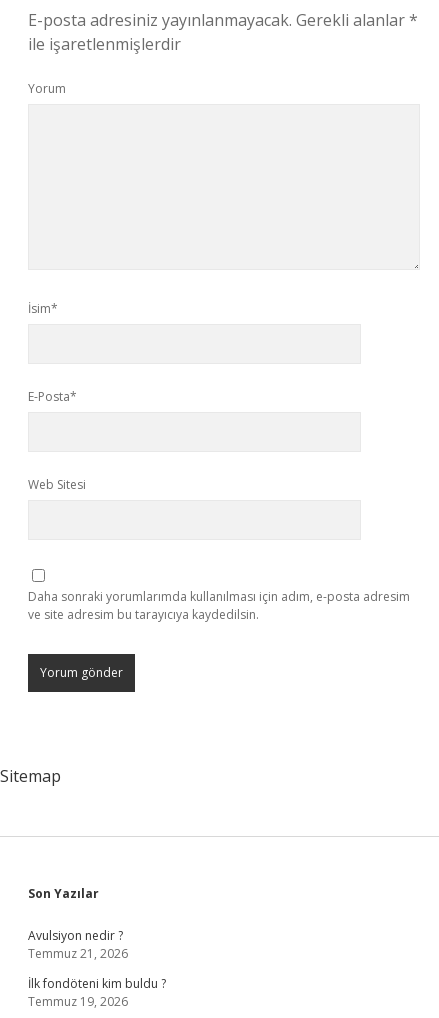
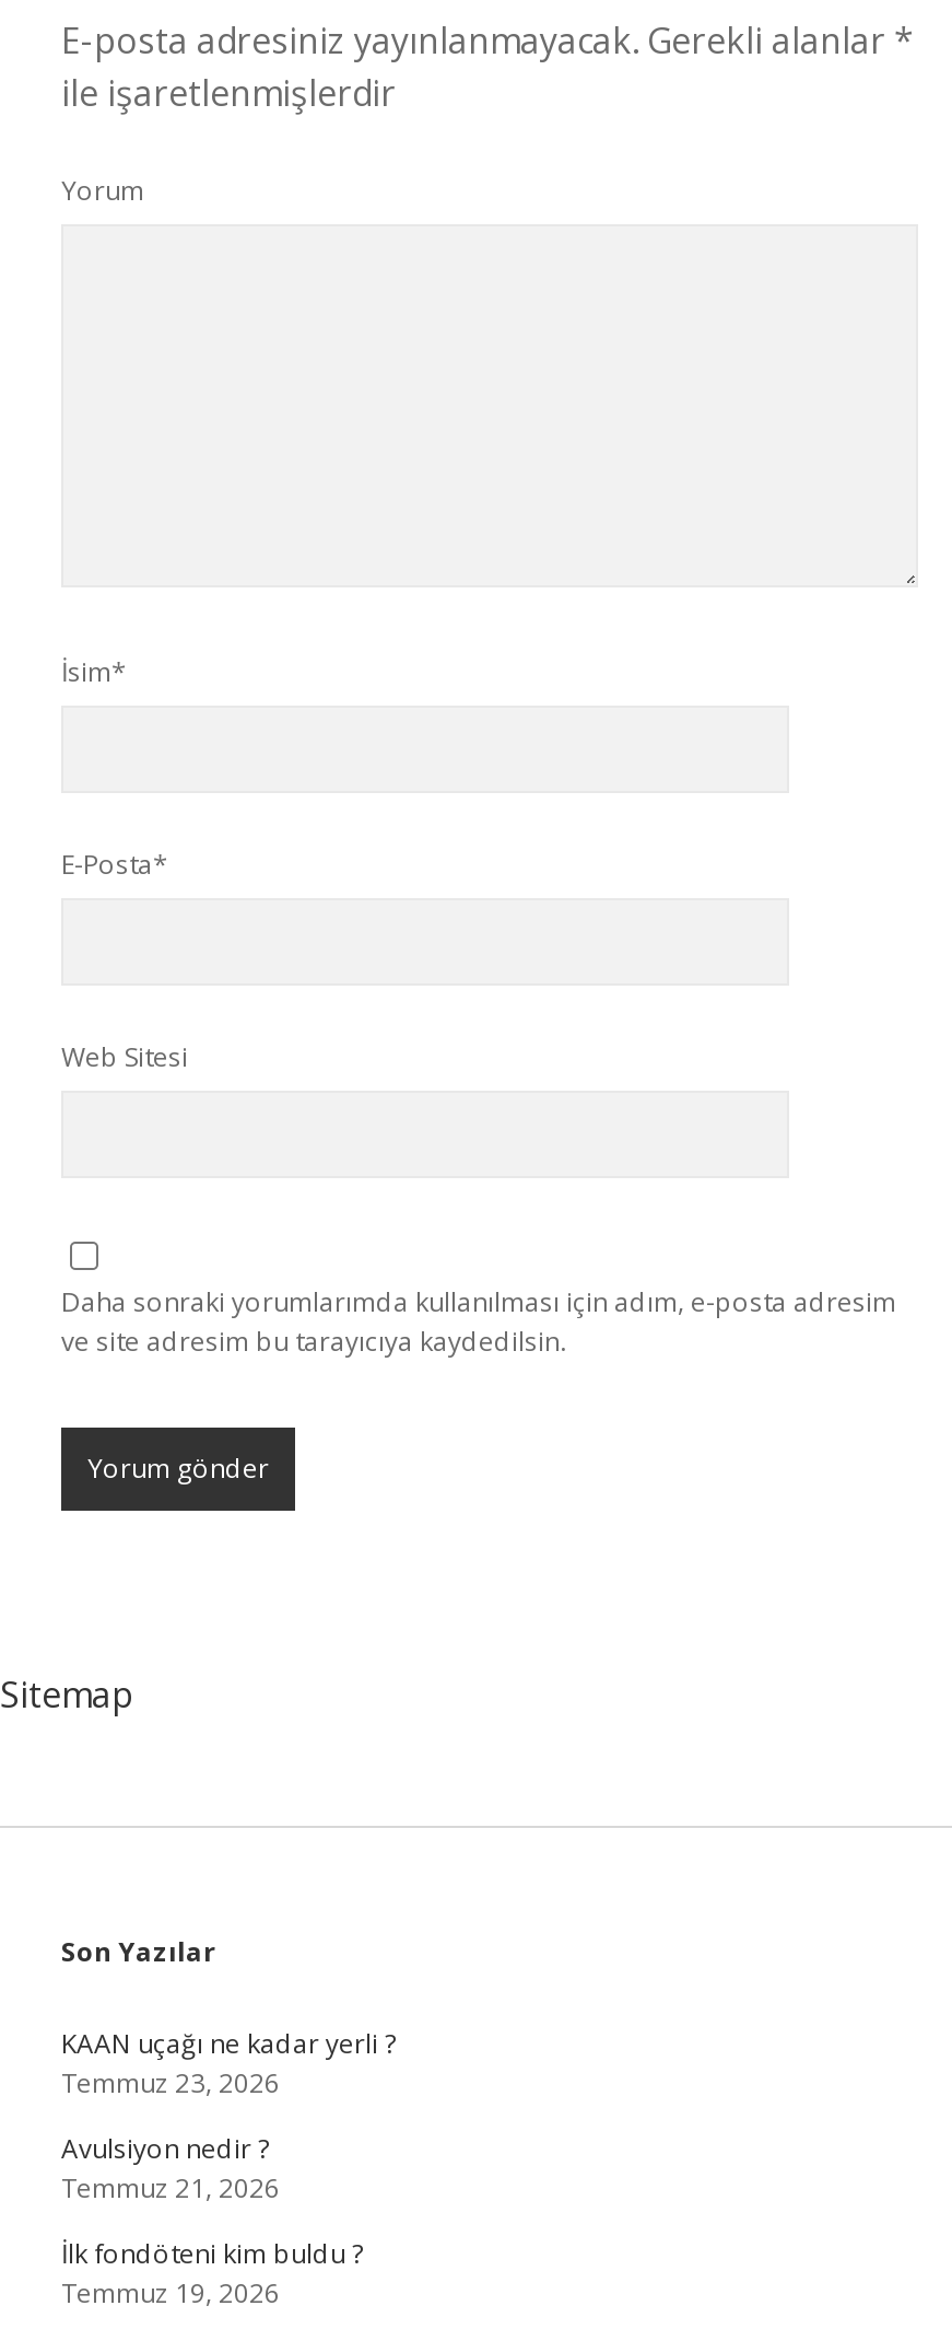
none -> [61,2025,396,2101] KAAN uçağı ne kadar yerli ? | Temmuz 23, 2026

